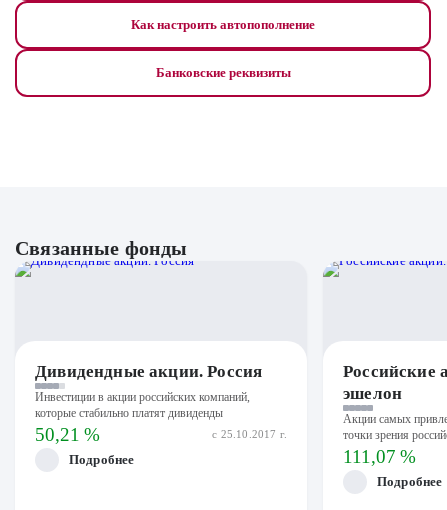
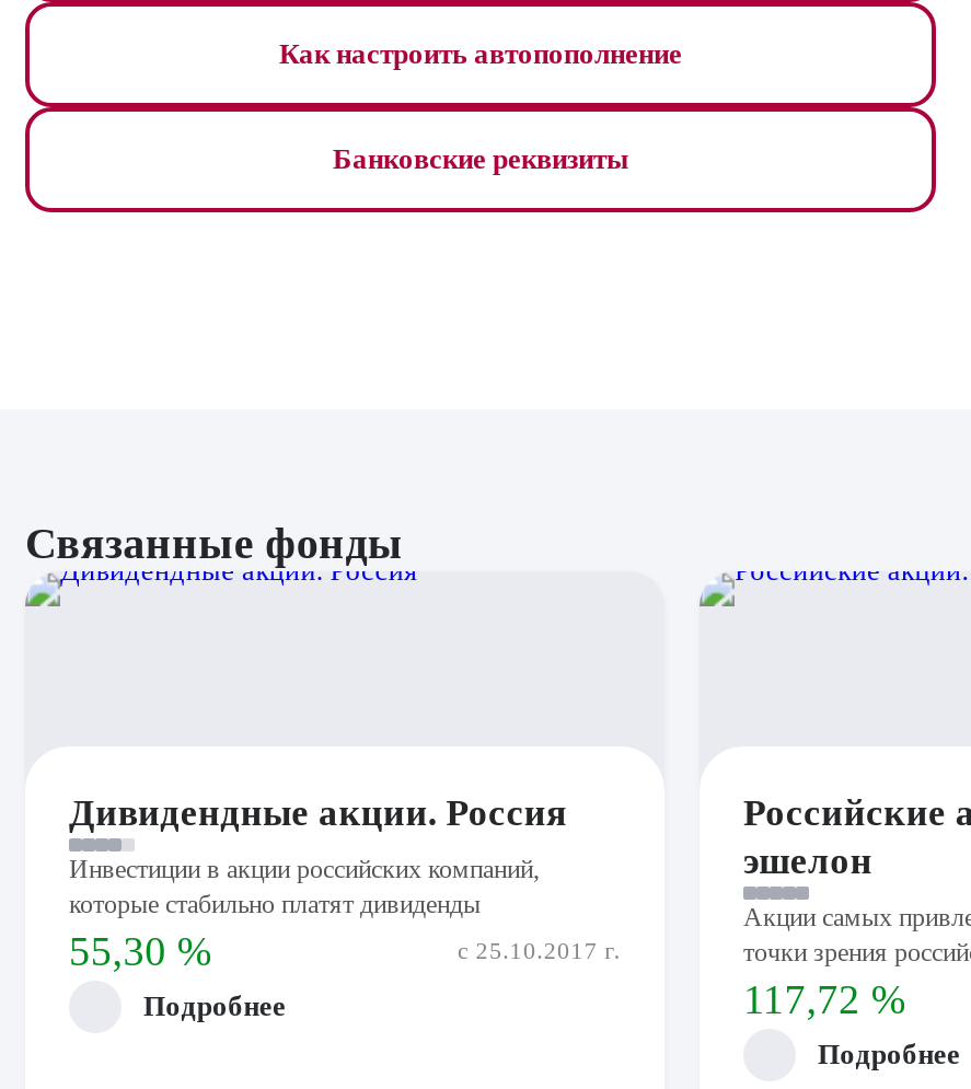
[35,424,100,445] 50,21 % -> [69,927,212,973] 55,30 %
[343,446,416,467] 111,07 % -> [743,976,906,1022] 117,72 %

